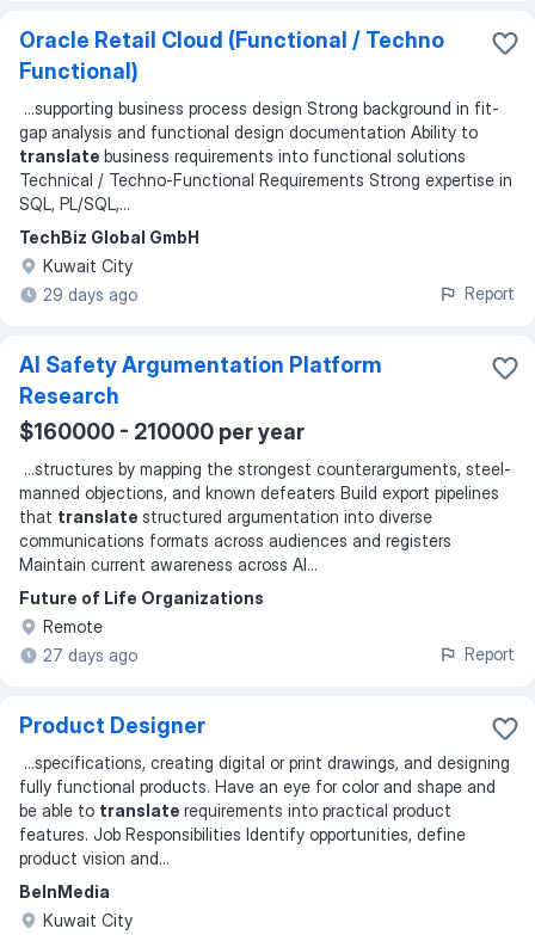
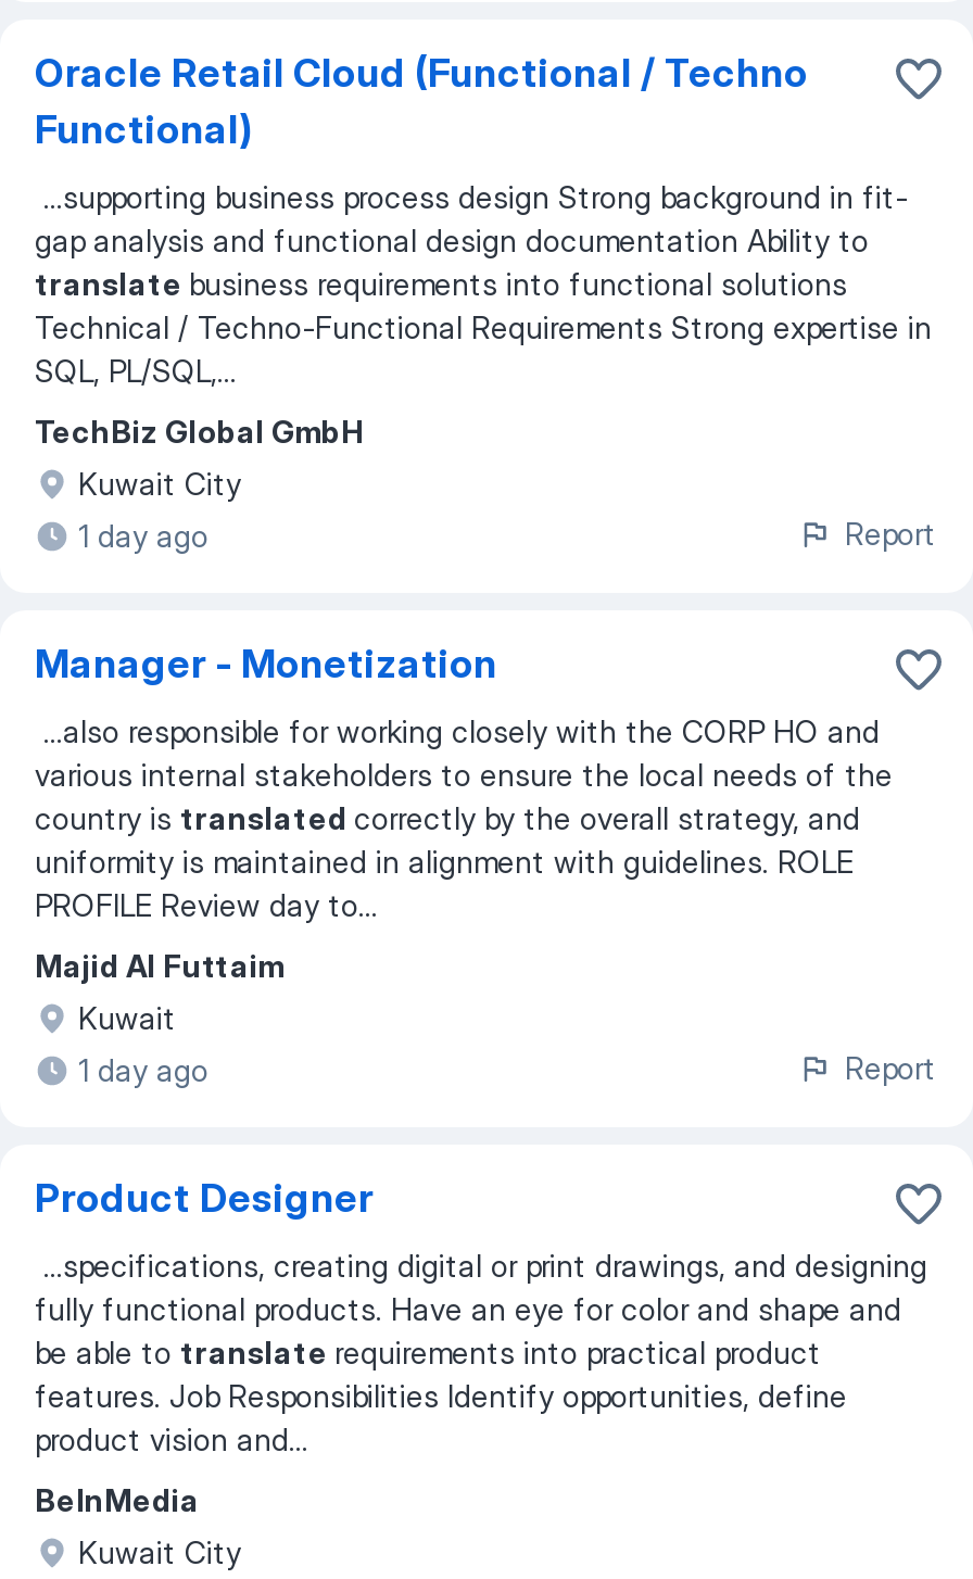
[43,284,137,305] 29 days ago -> [78,517,208,554] 1 day ago
[19,352,382,444] AI Safety Argumentation Platform | Research | $160000 - 210000 per year -> [35,641,497,686] Manager - Monetization
[19,459,511,574] ...structures by mapping the strongest counterarguments, steel- | manned objections, and known defeaters Build export pipelines | that translate structured argumentation into diverse | communications formats across audiences and registers | Maintain current awareness across AI... -> [35,712,893,923] ...also responsible for working closely with the CORP HO and | various internal stakeholders to ensure the local needs of the | country is translated correctly by the overall strategy, and | uniformity is maintained in alignment with guidelines. ROLE | PROFILE Review day to...
[19,588,264,665] Future of Life Organizations | Remote | 27 days ago -> [35,947,285,1088] Majid Al Futtaim | Kuwait | 1 day ago

